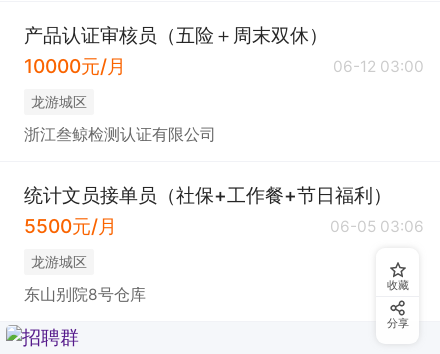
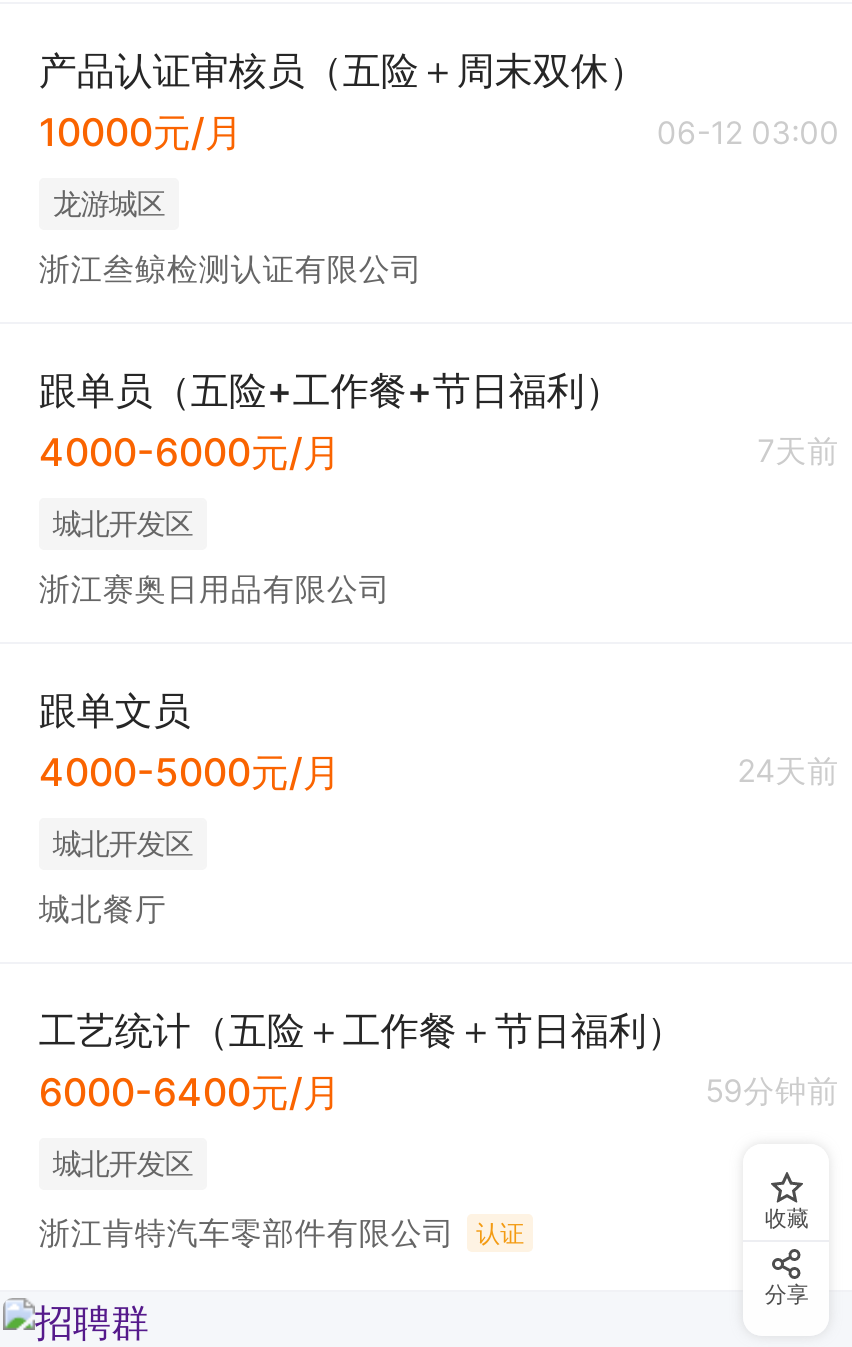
[24,183,424,304] 统计文员接单员（社保+工作餐+节日福利） | 5500元/月 | 06-05 03:06 | 龙游城区 | 东山别院8号仓库 -> [39,366,839,1252] 跟单员（五险+工作餐+节日福利） | 4000-6000元/月 | 7天前 | 城北开发区 | 浙江赛奥日用品有限公司 | 跟单文员 | 4000-5000元/月 | 24天前 | 城北开发区 | 城北餐厅 | 工艺统计（五险＋工作餐＋节日福利） | 6000-6400元/月 | 59分钟前 | 城北开发区 | 浙江肯特汽车零部件有限公司 | 认证

